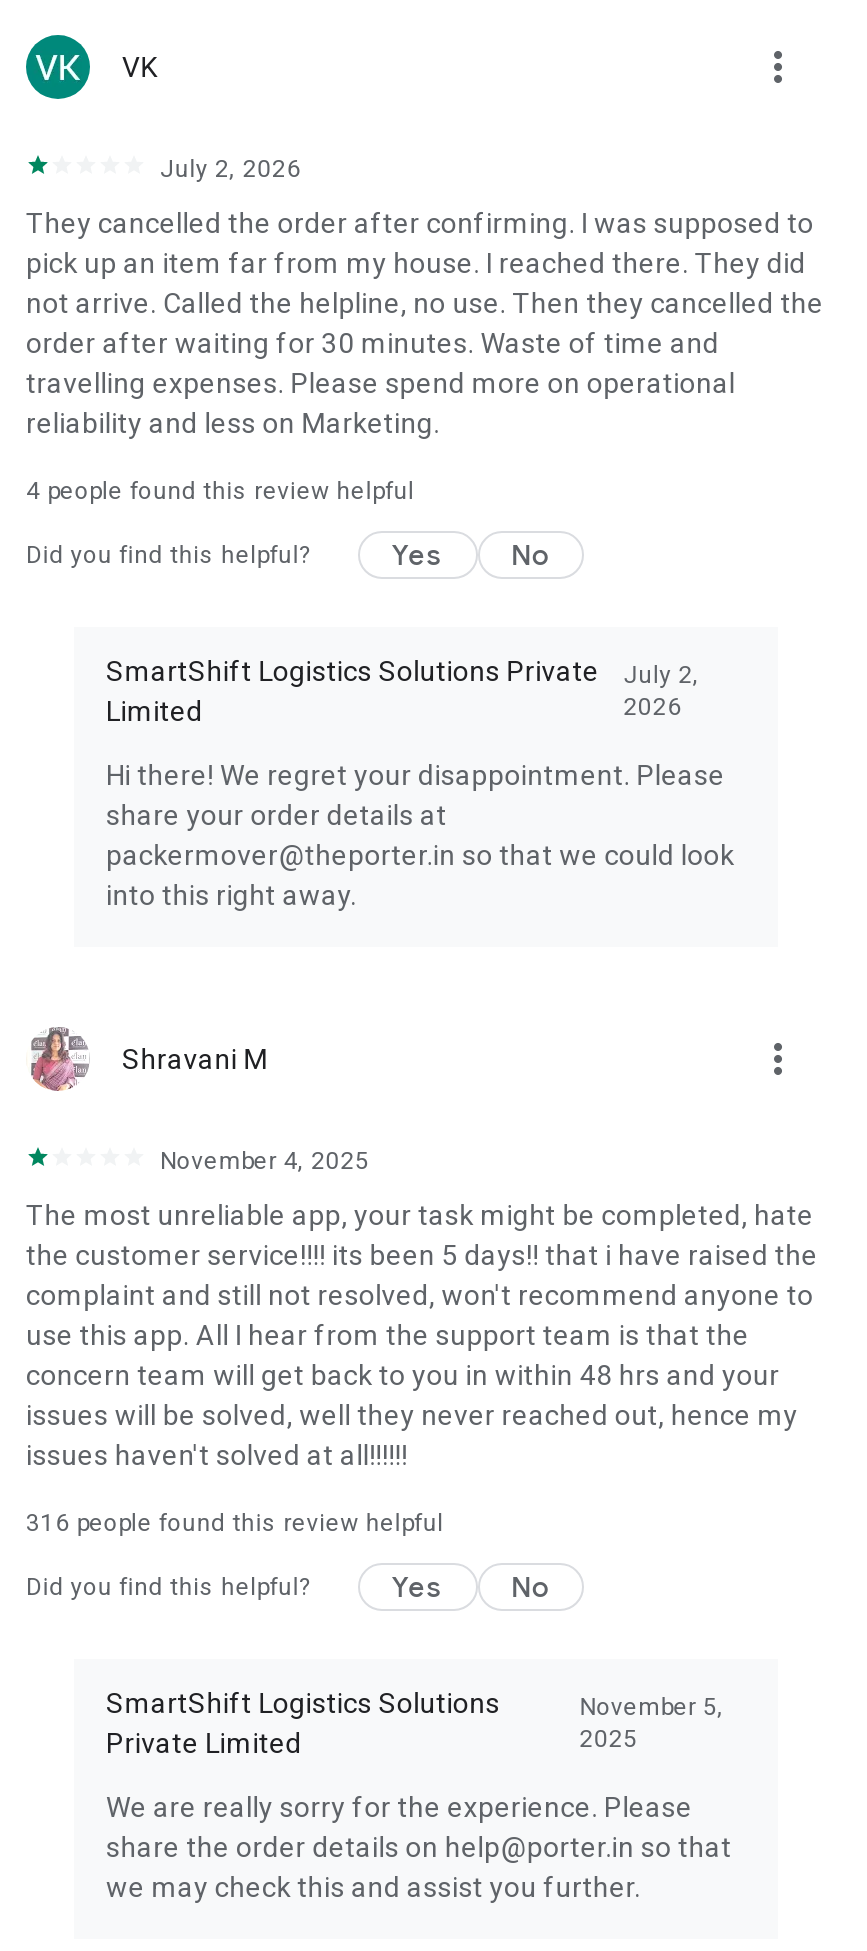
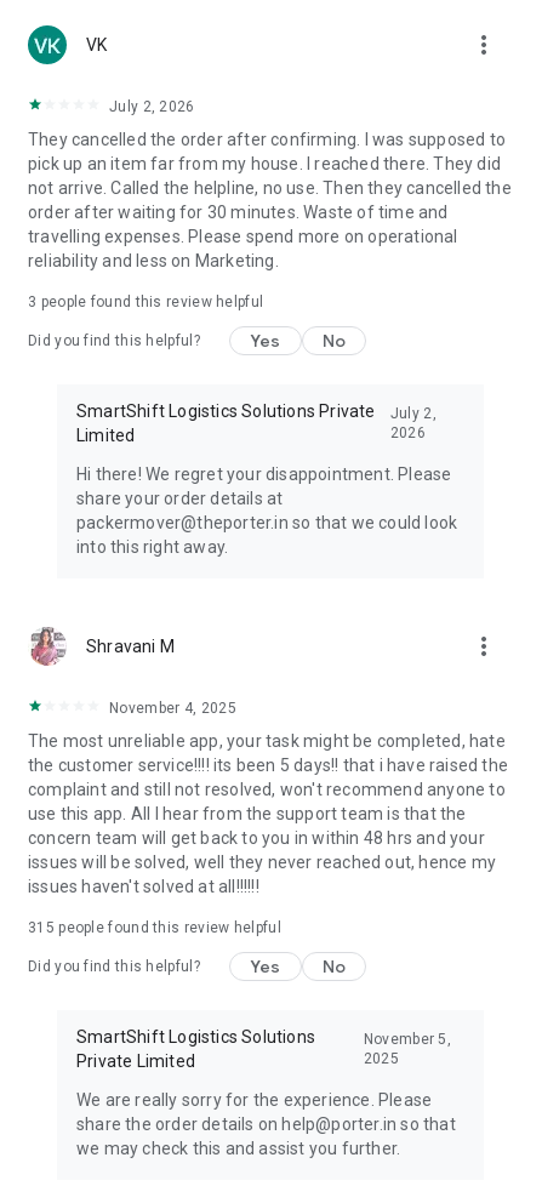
[26,477,414,505] 4 people found this review helpful -> [28,293,263,310] 3 people found this review helpful
[26,1509,444,1537] 316 people found this review helpful -> [28,919,281,936] 315 people found this review helpful

